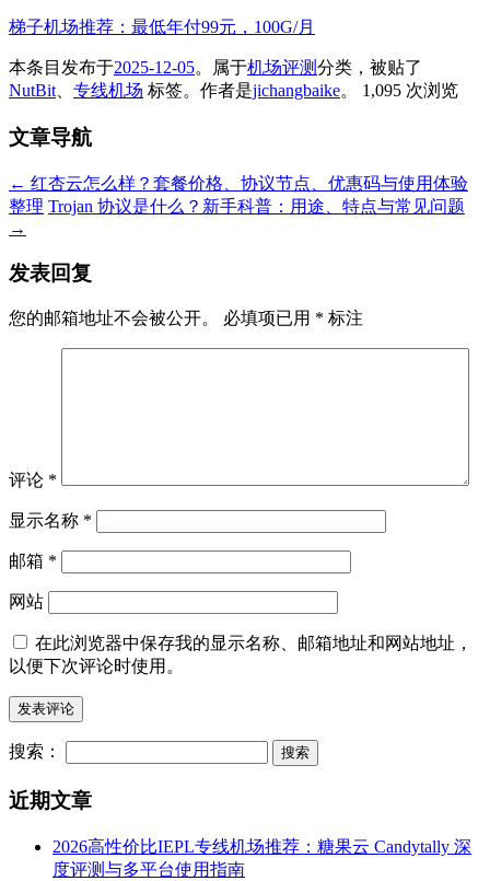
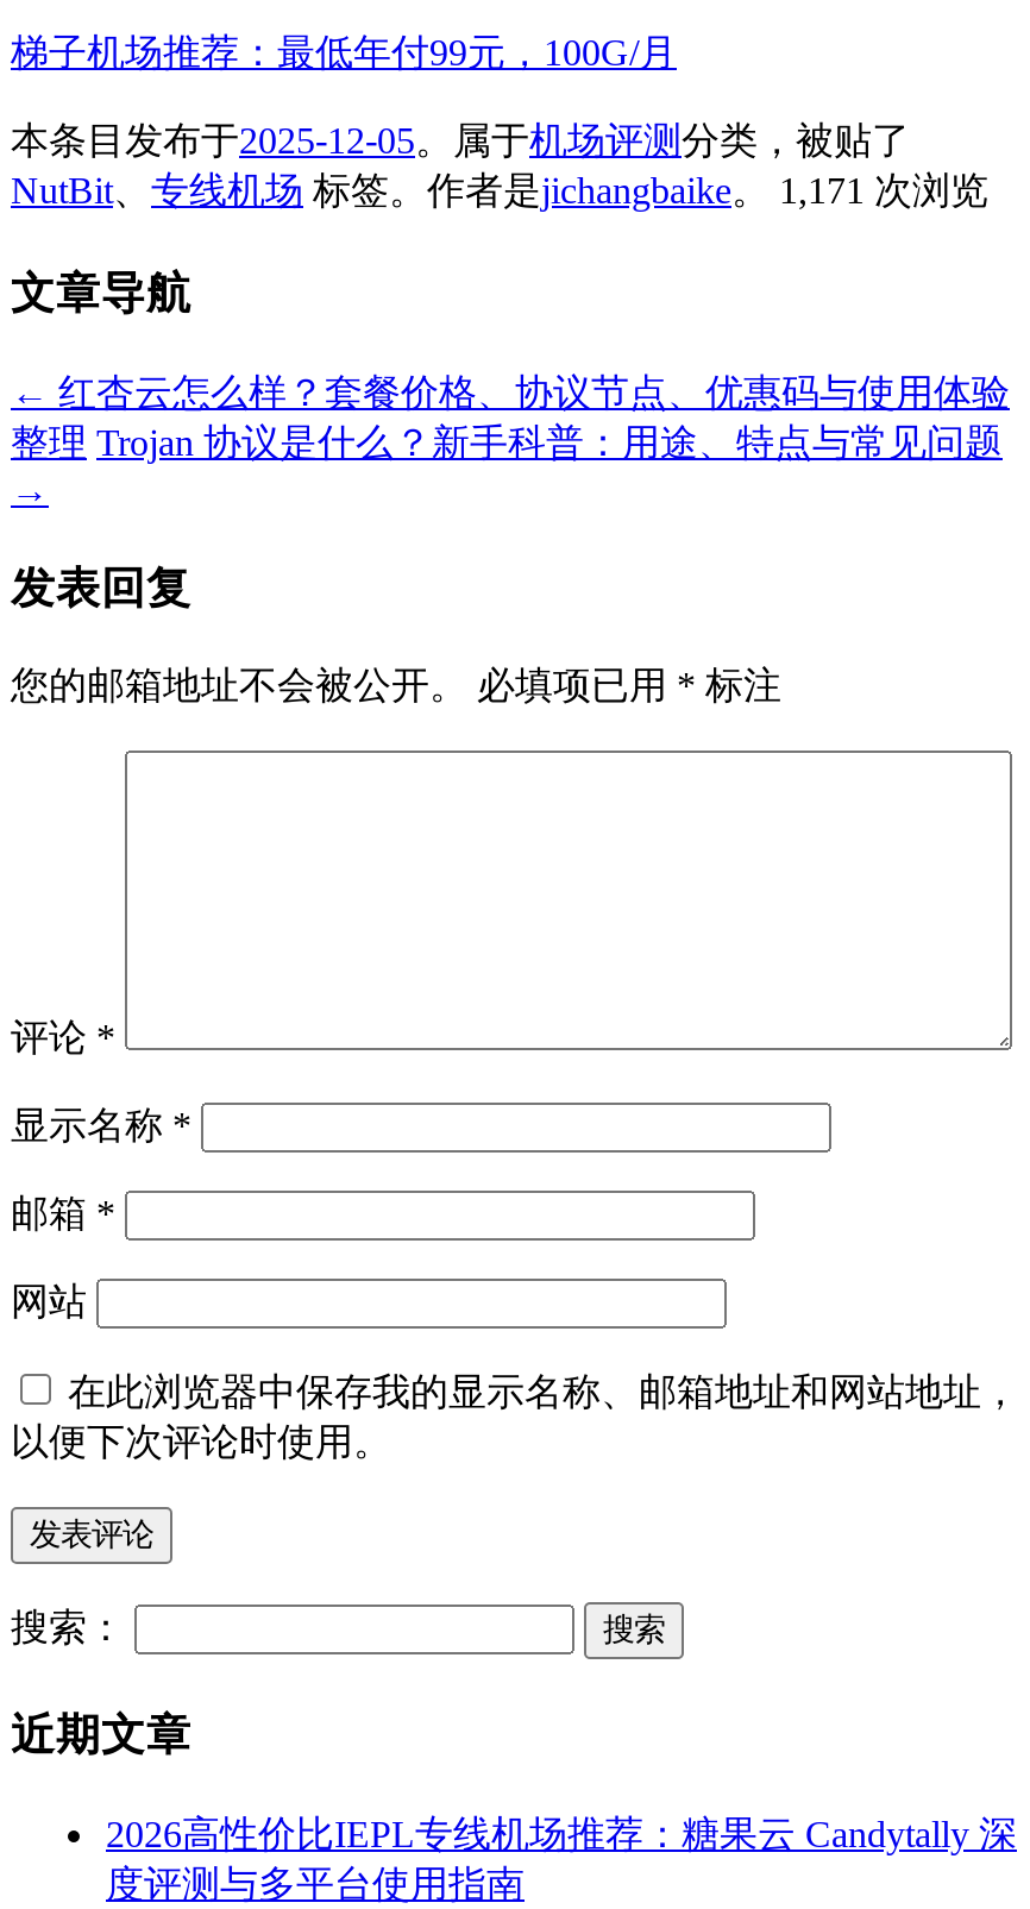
[9,81,458,100] NutBit、专线机场标签。作者是jichangbaike。 1,095 次浏览 -> [11,171,988,211] NutBit、专线机场标签。作者是jichangbaike。 1,171 次浏览

